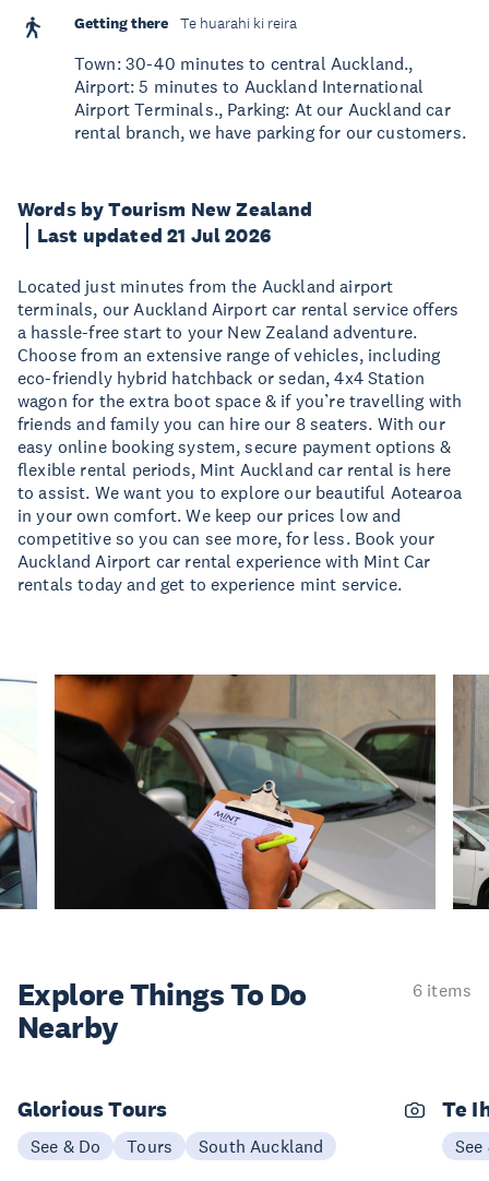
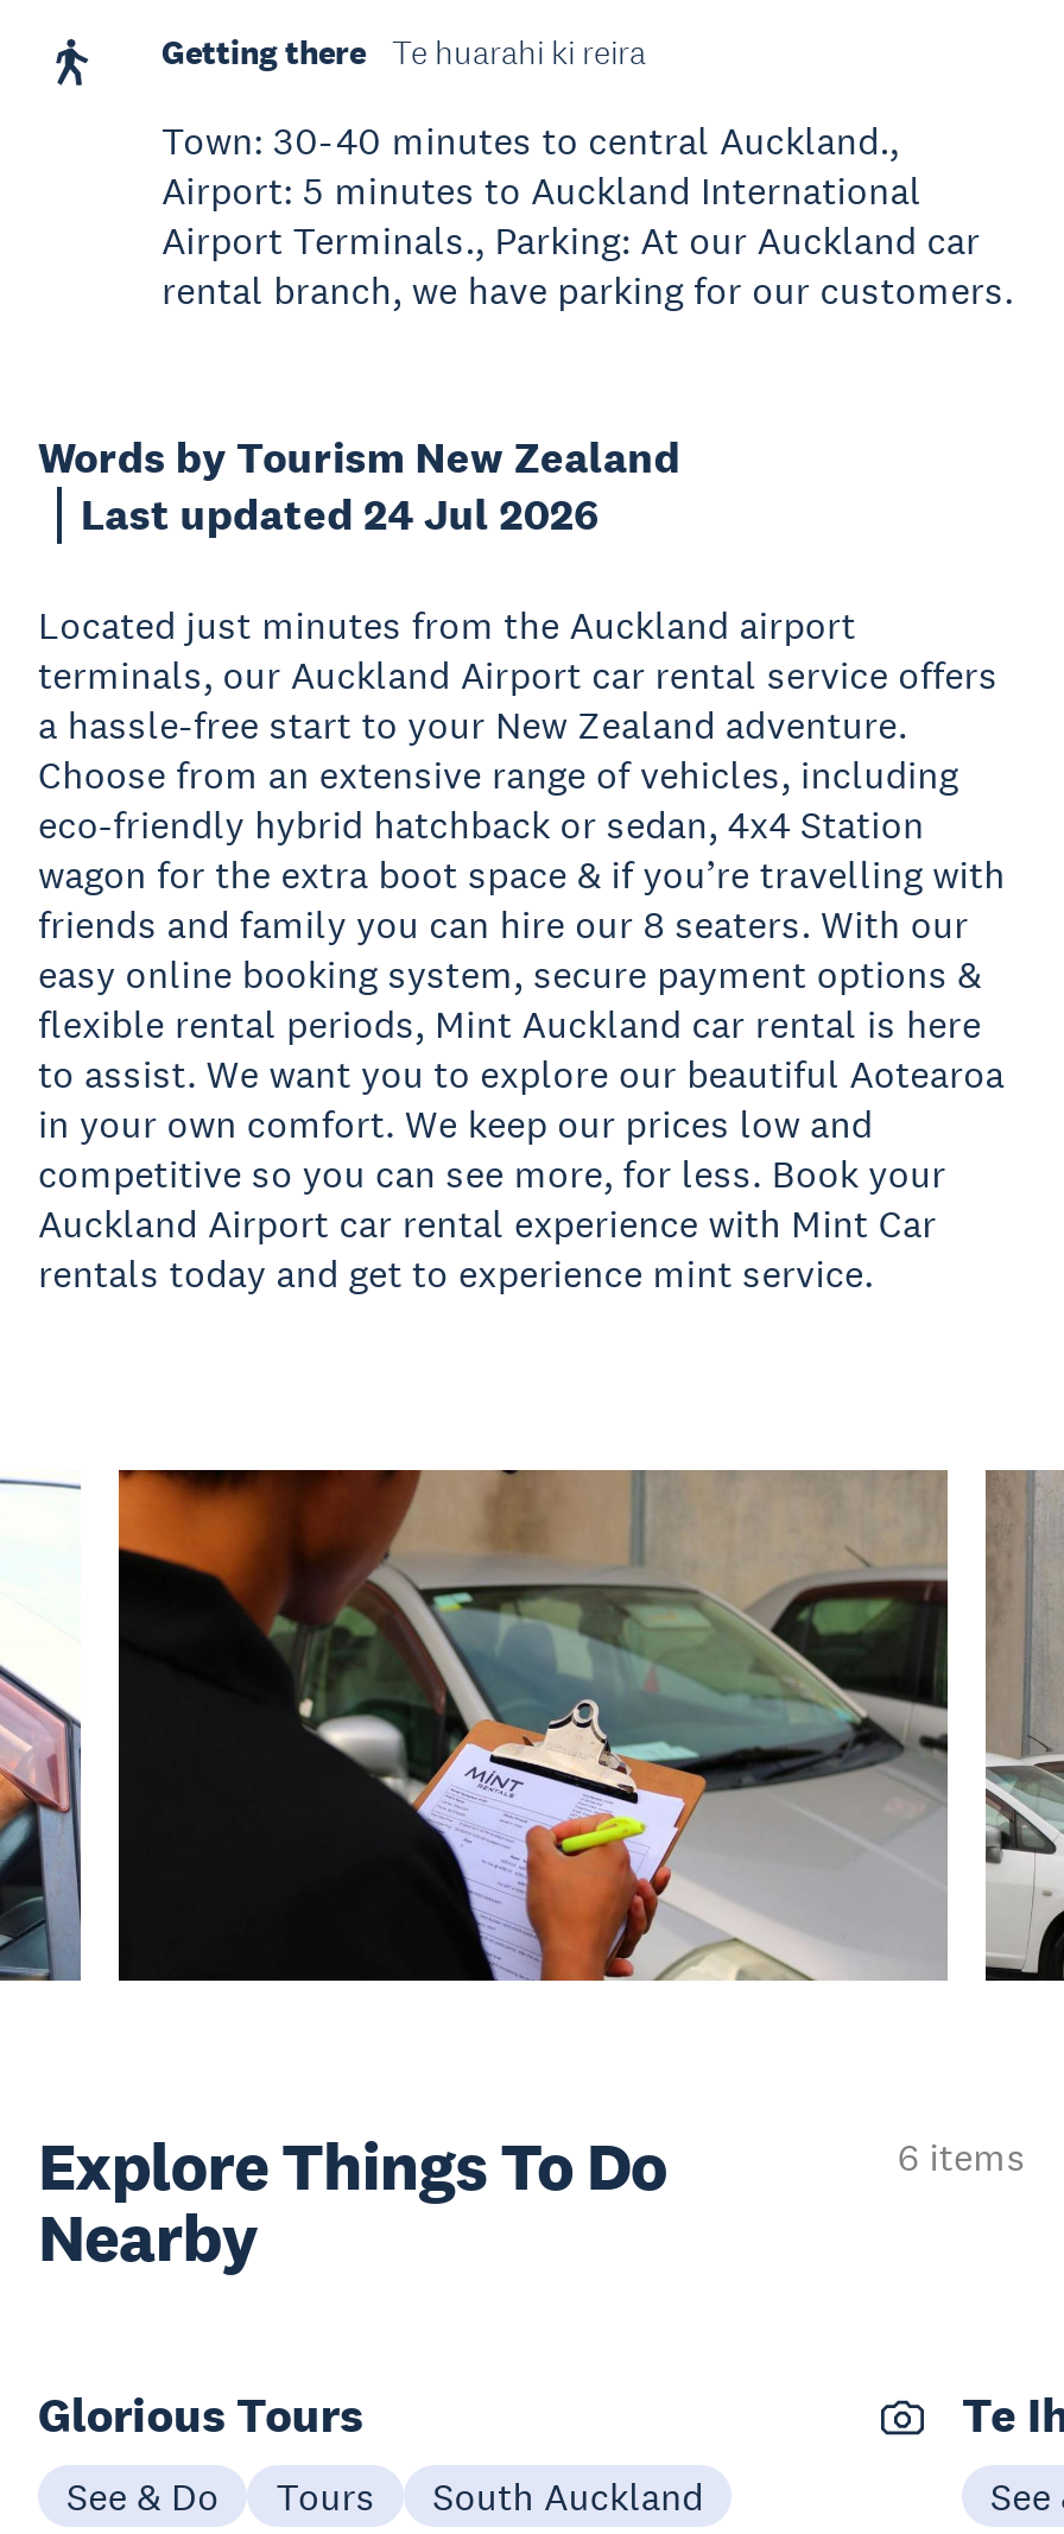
[37,224,270,248] Last updated 21 Jul 2026 -> [81,489,598,541] Last updated 24 Jul 2026

